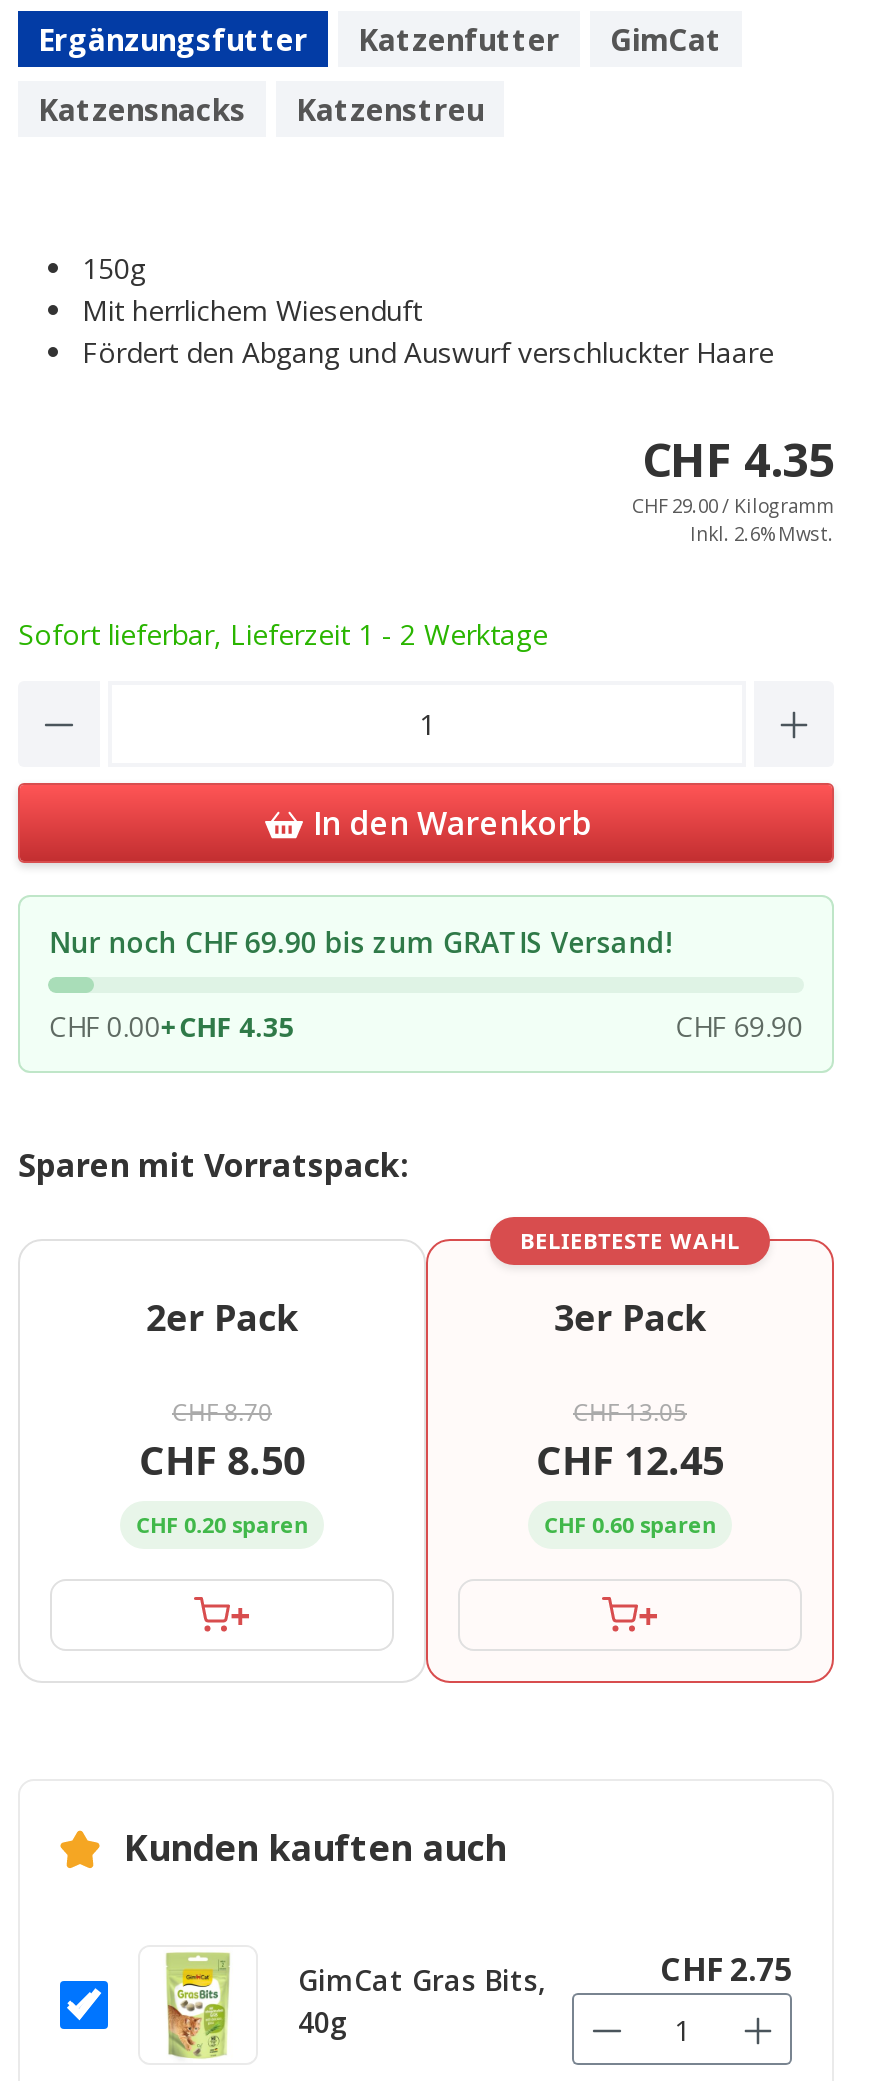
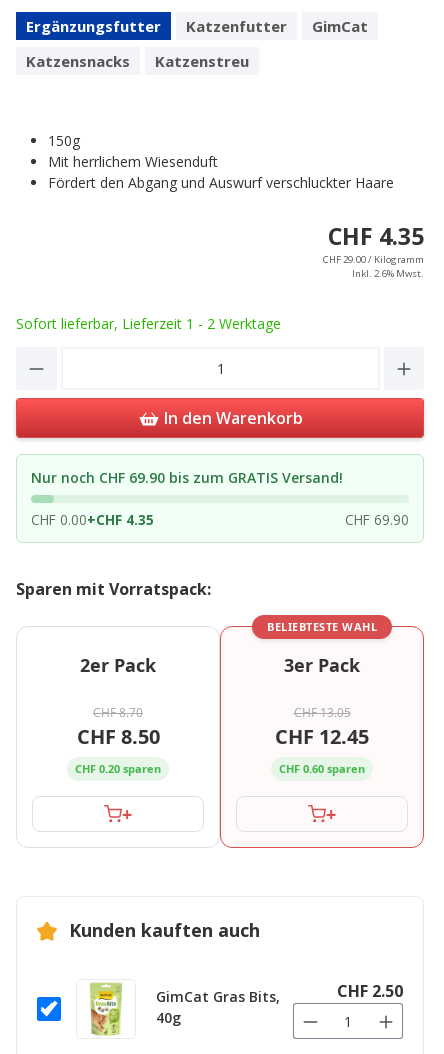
[660,1947,792,1991] CHF 2.75 -> [337,980,403,1002] CHF 2.50

